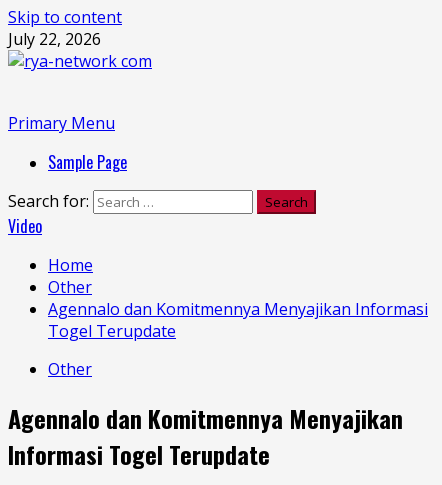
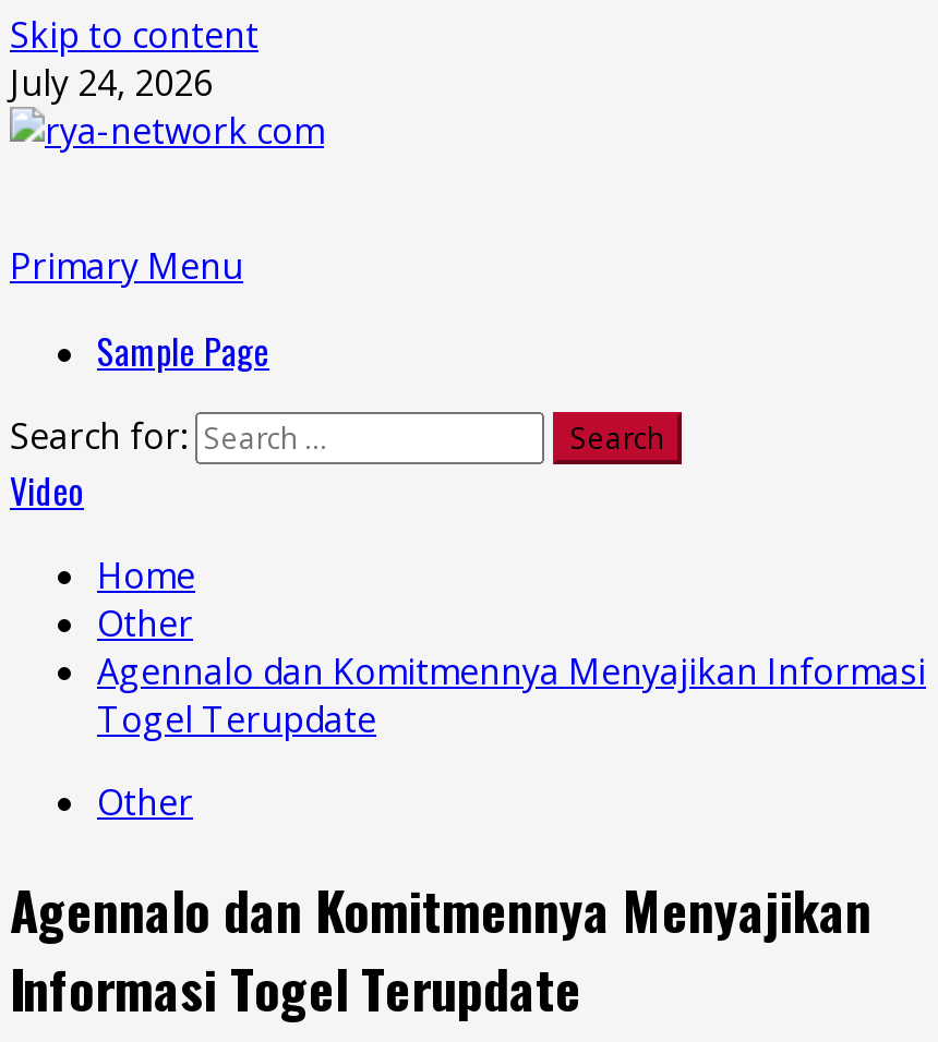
[8,28,101,50] July 22, 2026 -> [10,59,213,107] July 24, 2026

